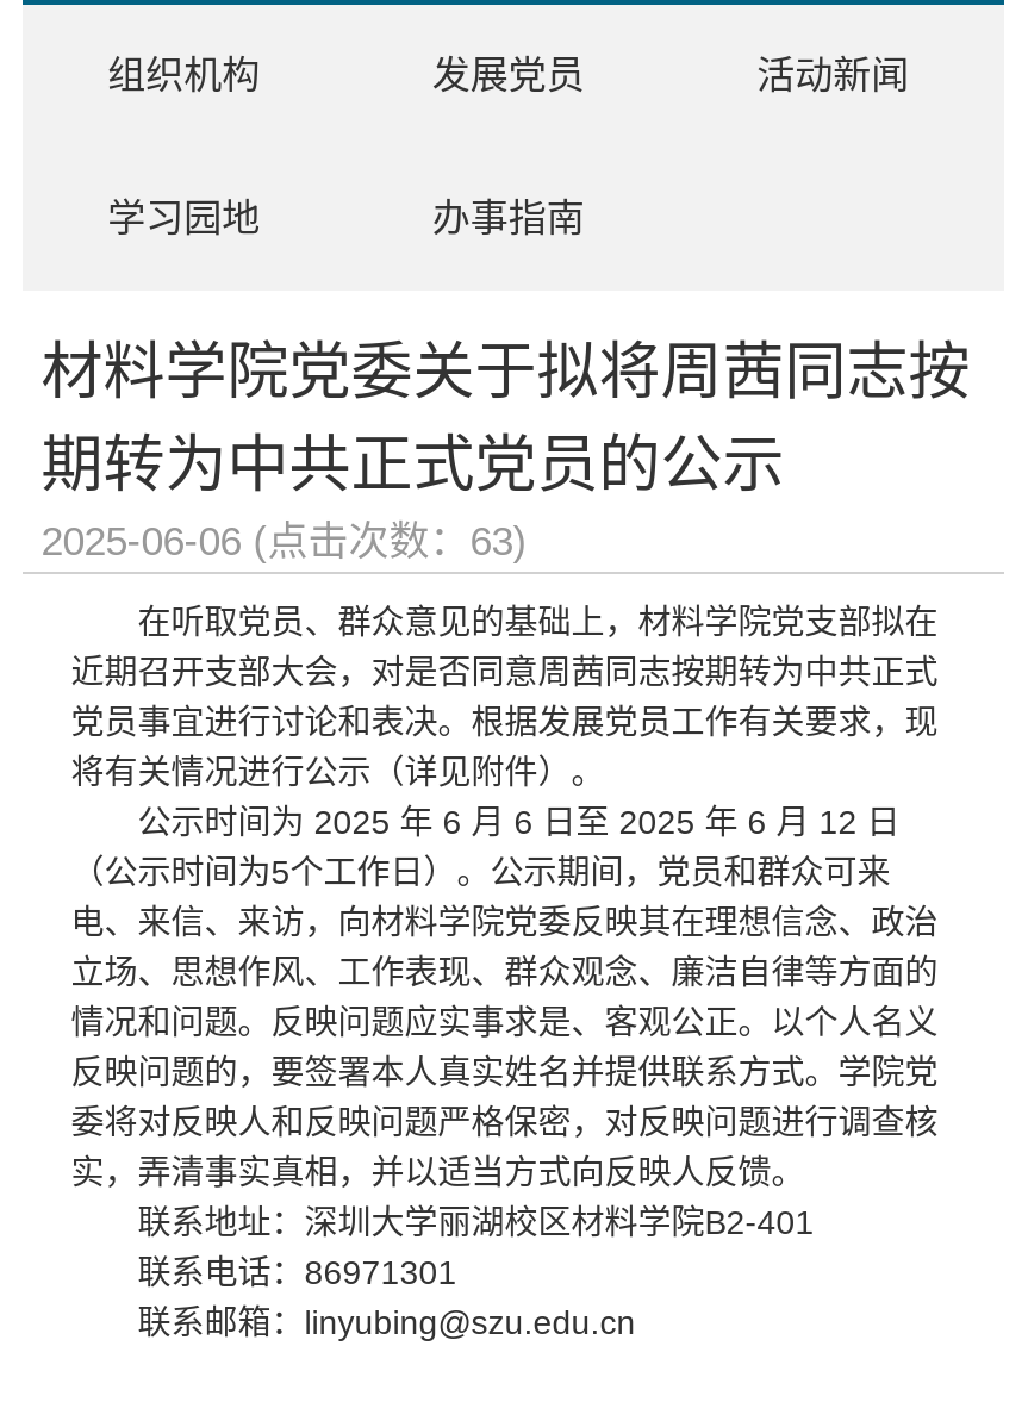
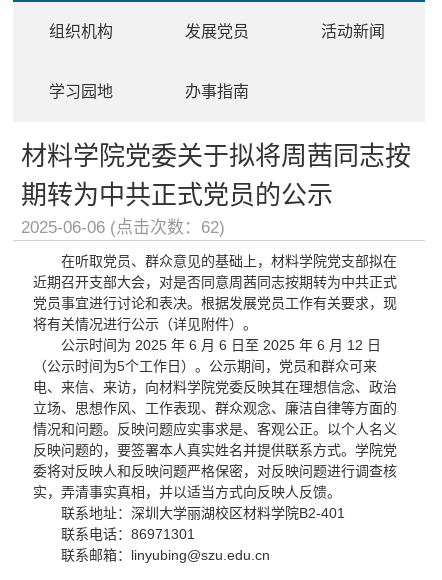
[41,519,527,564] 2025-06-06 (点击次数：63) -> [21,218,225,237] 2025-06-06 (点击次数：62)

